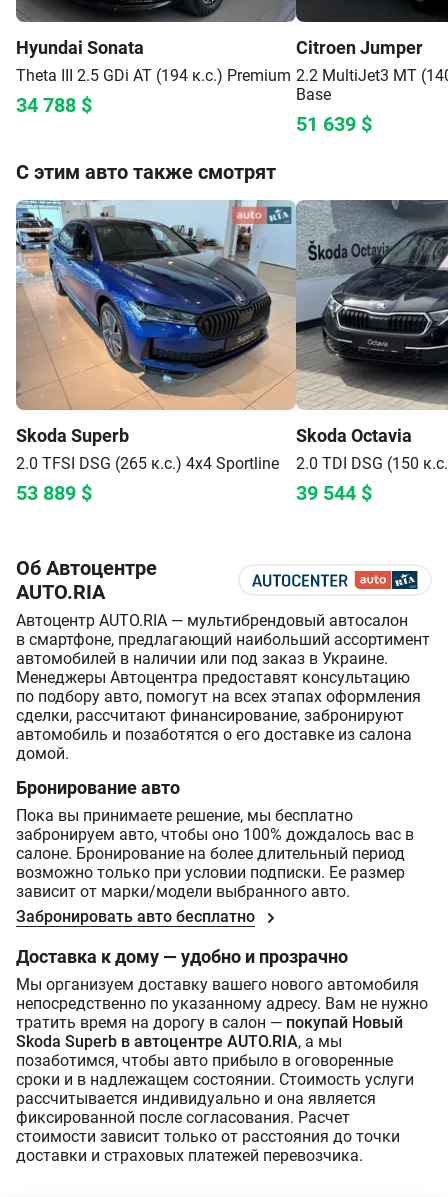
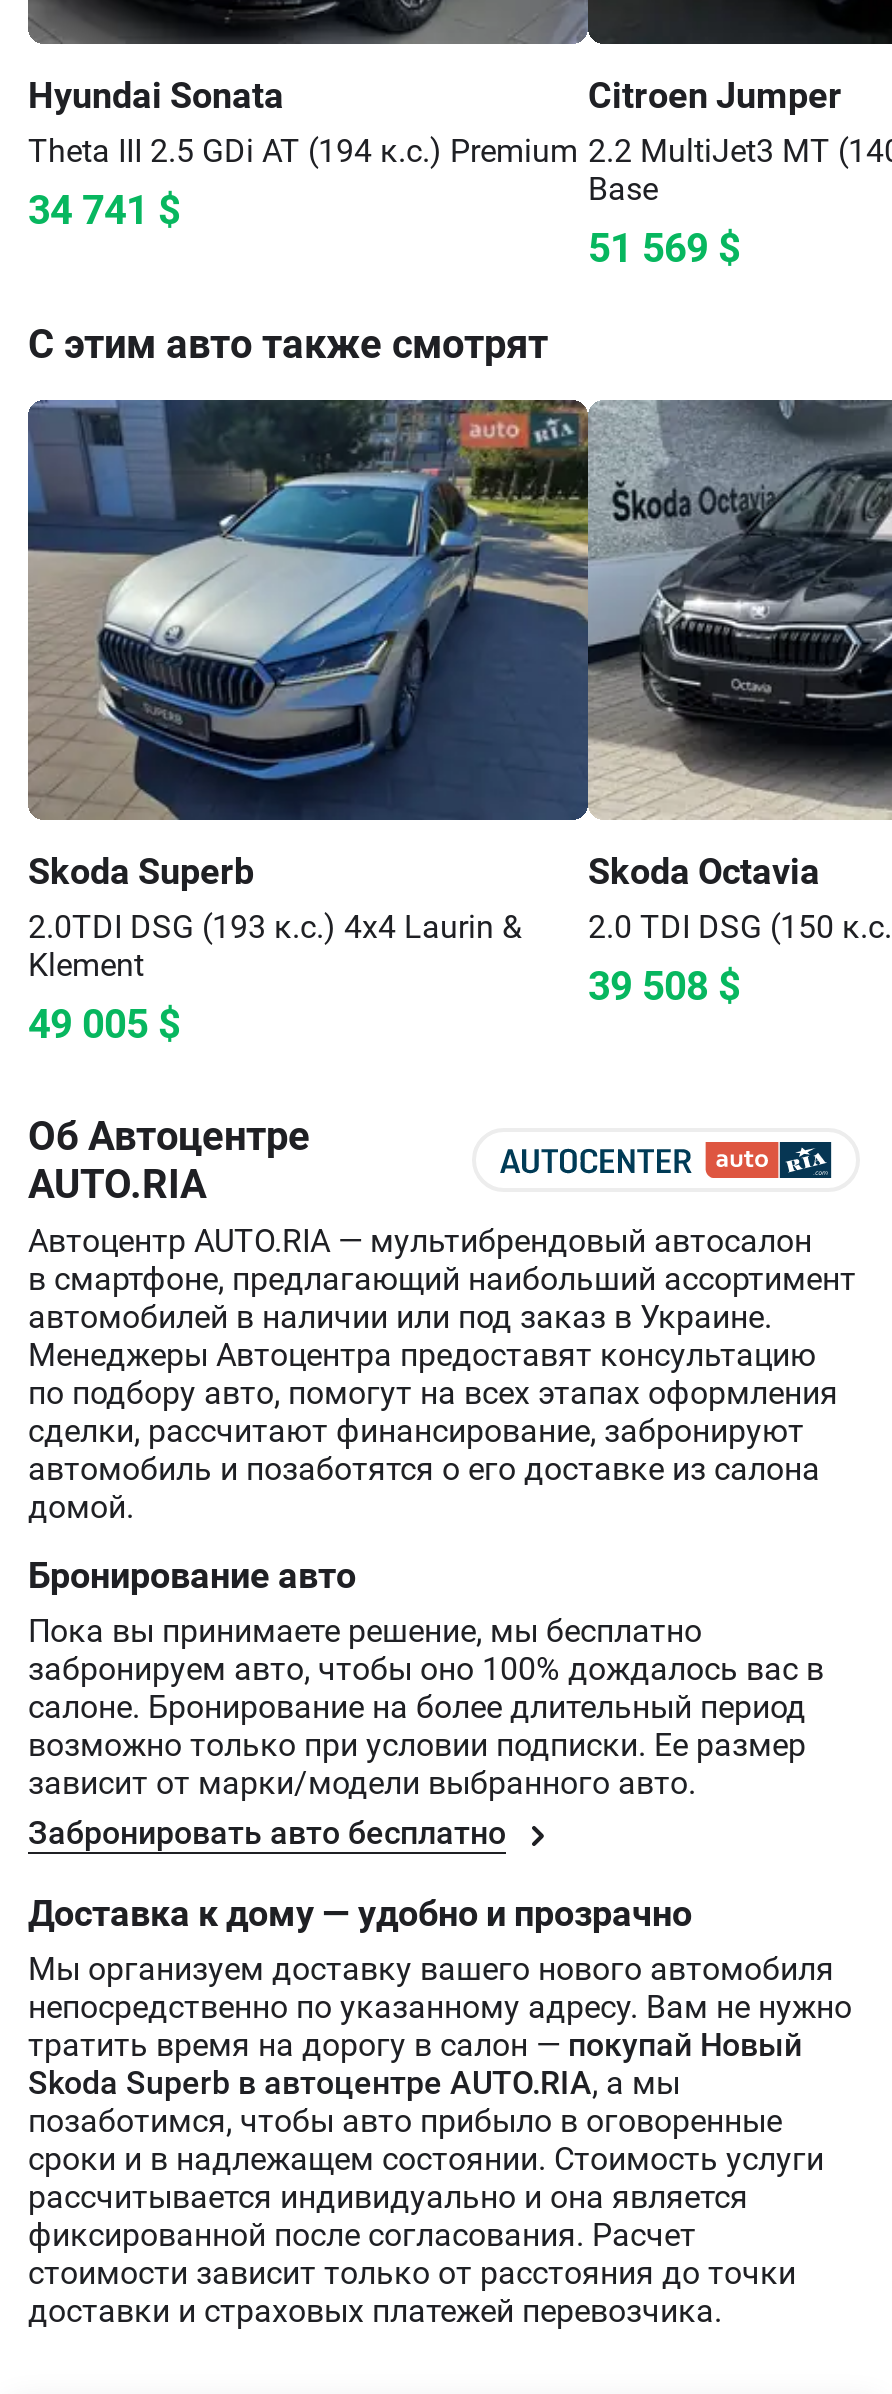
[16,93,92,117] 34 788 $ -> [28,186,180,234] 34 741 $
[296,112,372,136] 51 639 $ -> [588,224,740,272] 51 569 $
[16,200,297,411] [image] -> [26,398,590,822] [image]
[16,454,279,505] 2.0 TFSI DSG (265 к.с.) 4x4 Sportline | 53 889 $ -> [28,908,522,1048] 2.0TDI DSG (193 к.с.) 4x4 Laurin & | Klement | 49 005 $
[296,481,372,505] 39 544 $ -> [588,962,740,1010] 39 508 $

